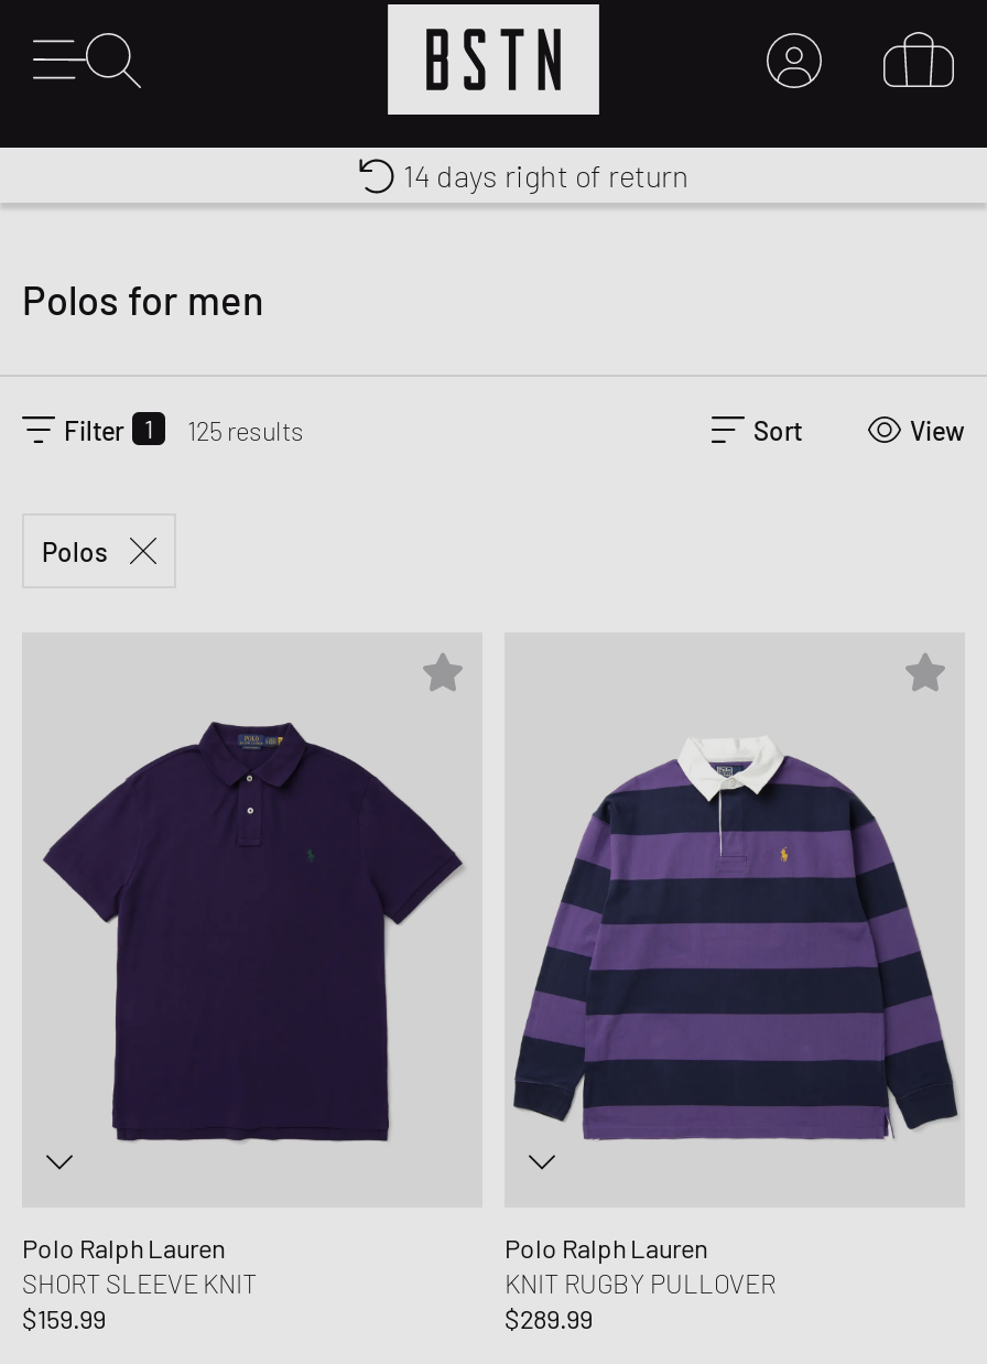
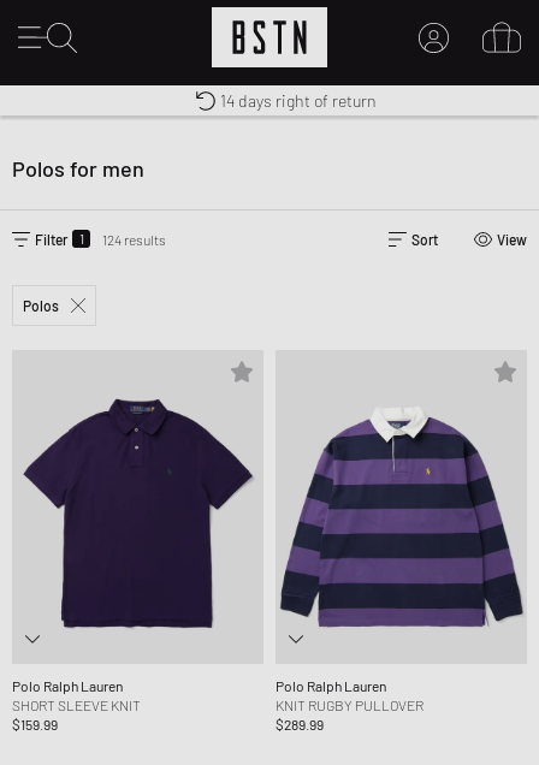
[64,412,304,445] Filter 1 125 results -> [35,230,166,248] Filter 1 124 results

